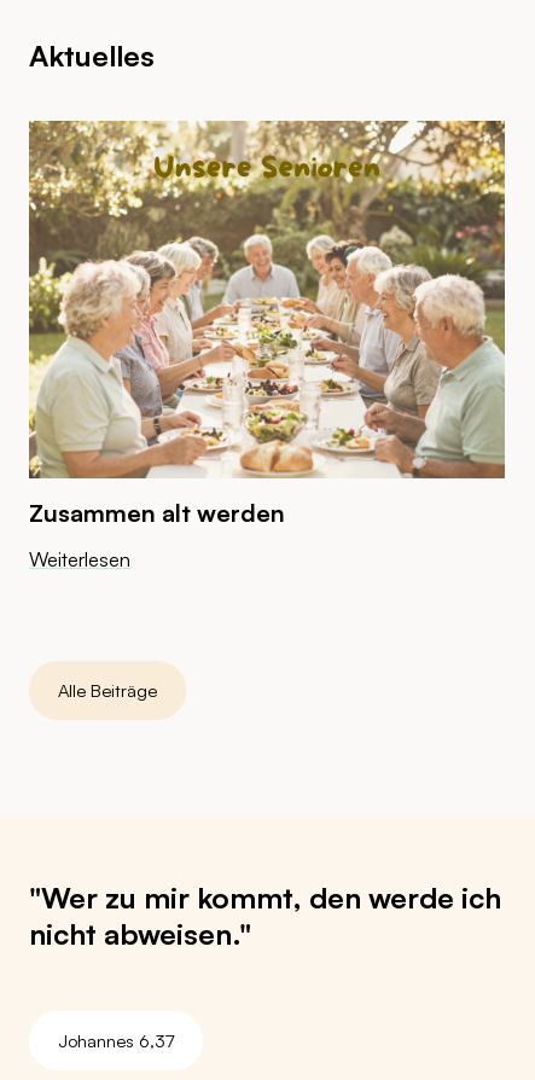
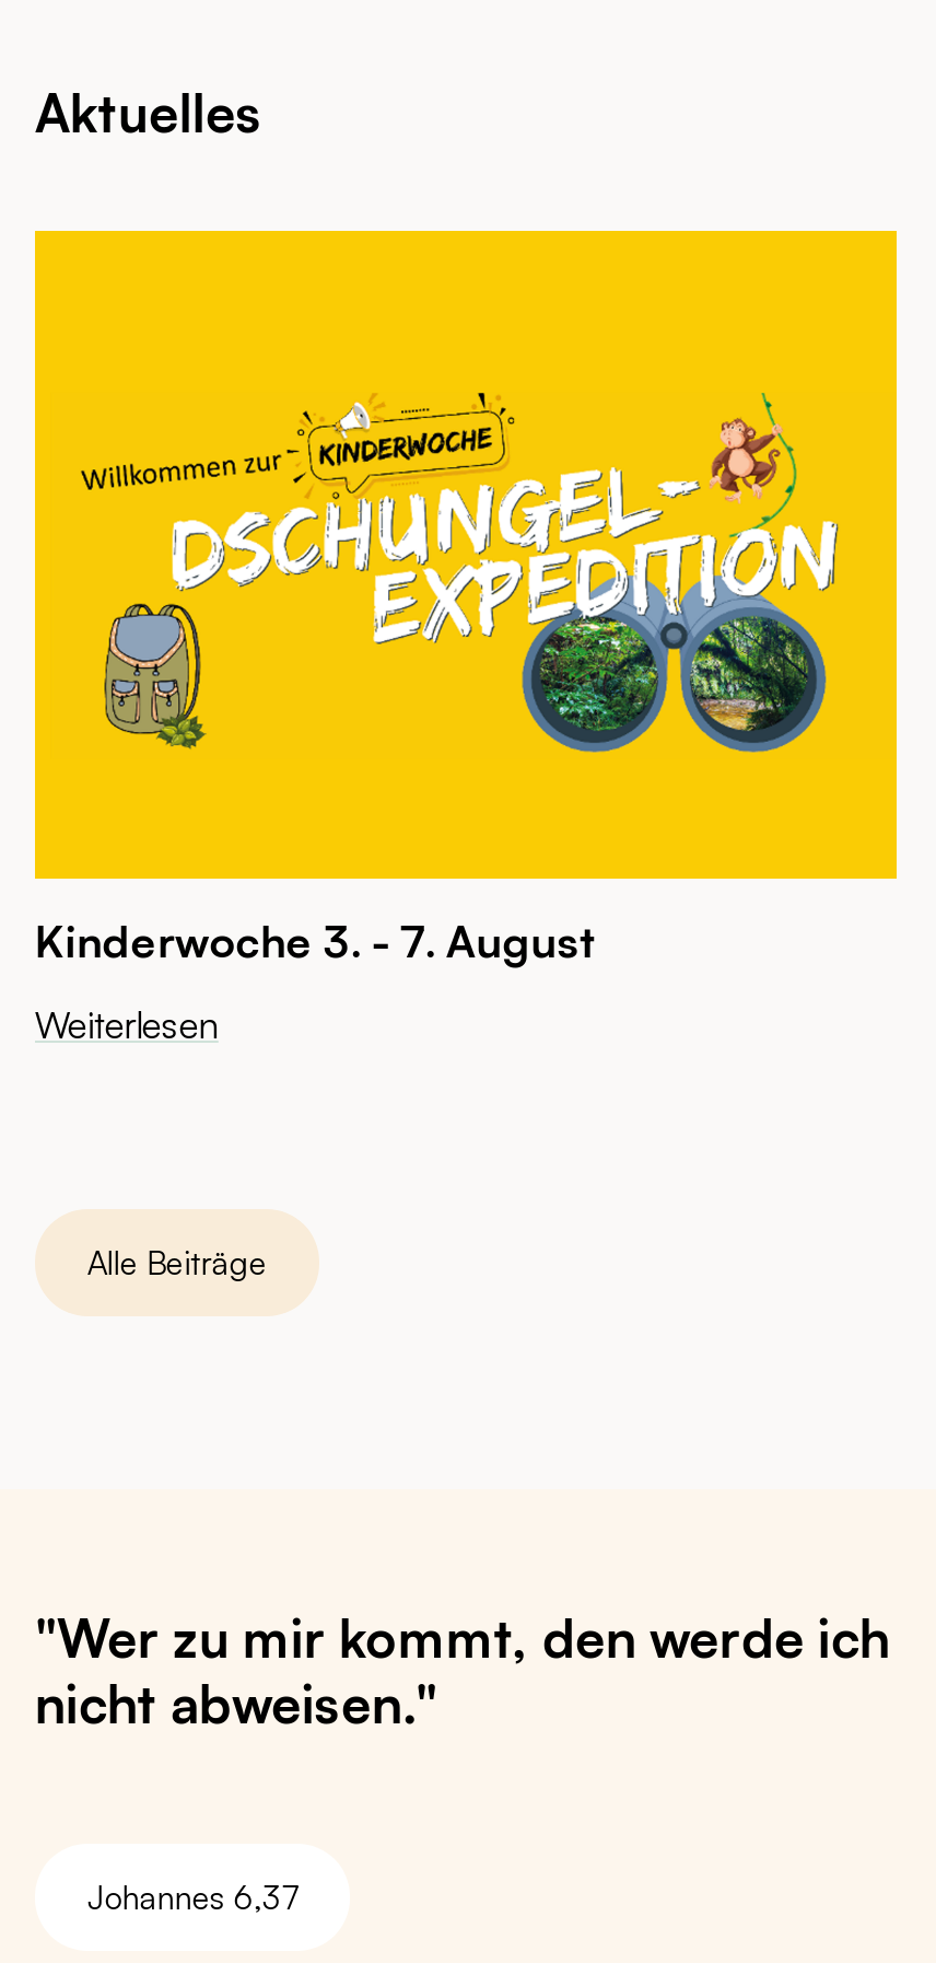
[28,120,506,528] [image] | Zusammen alt werden -> [33,229,899,968] [image] | Kinderwoche 3. - 7. August

